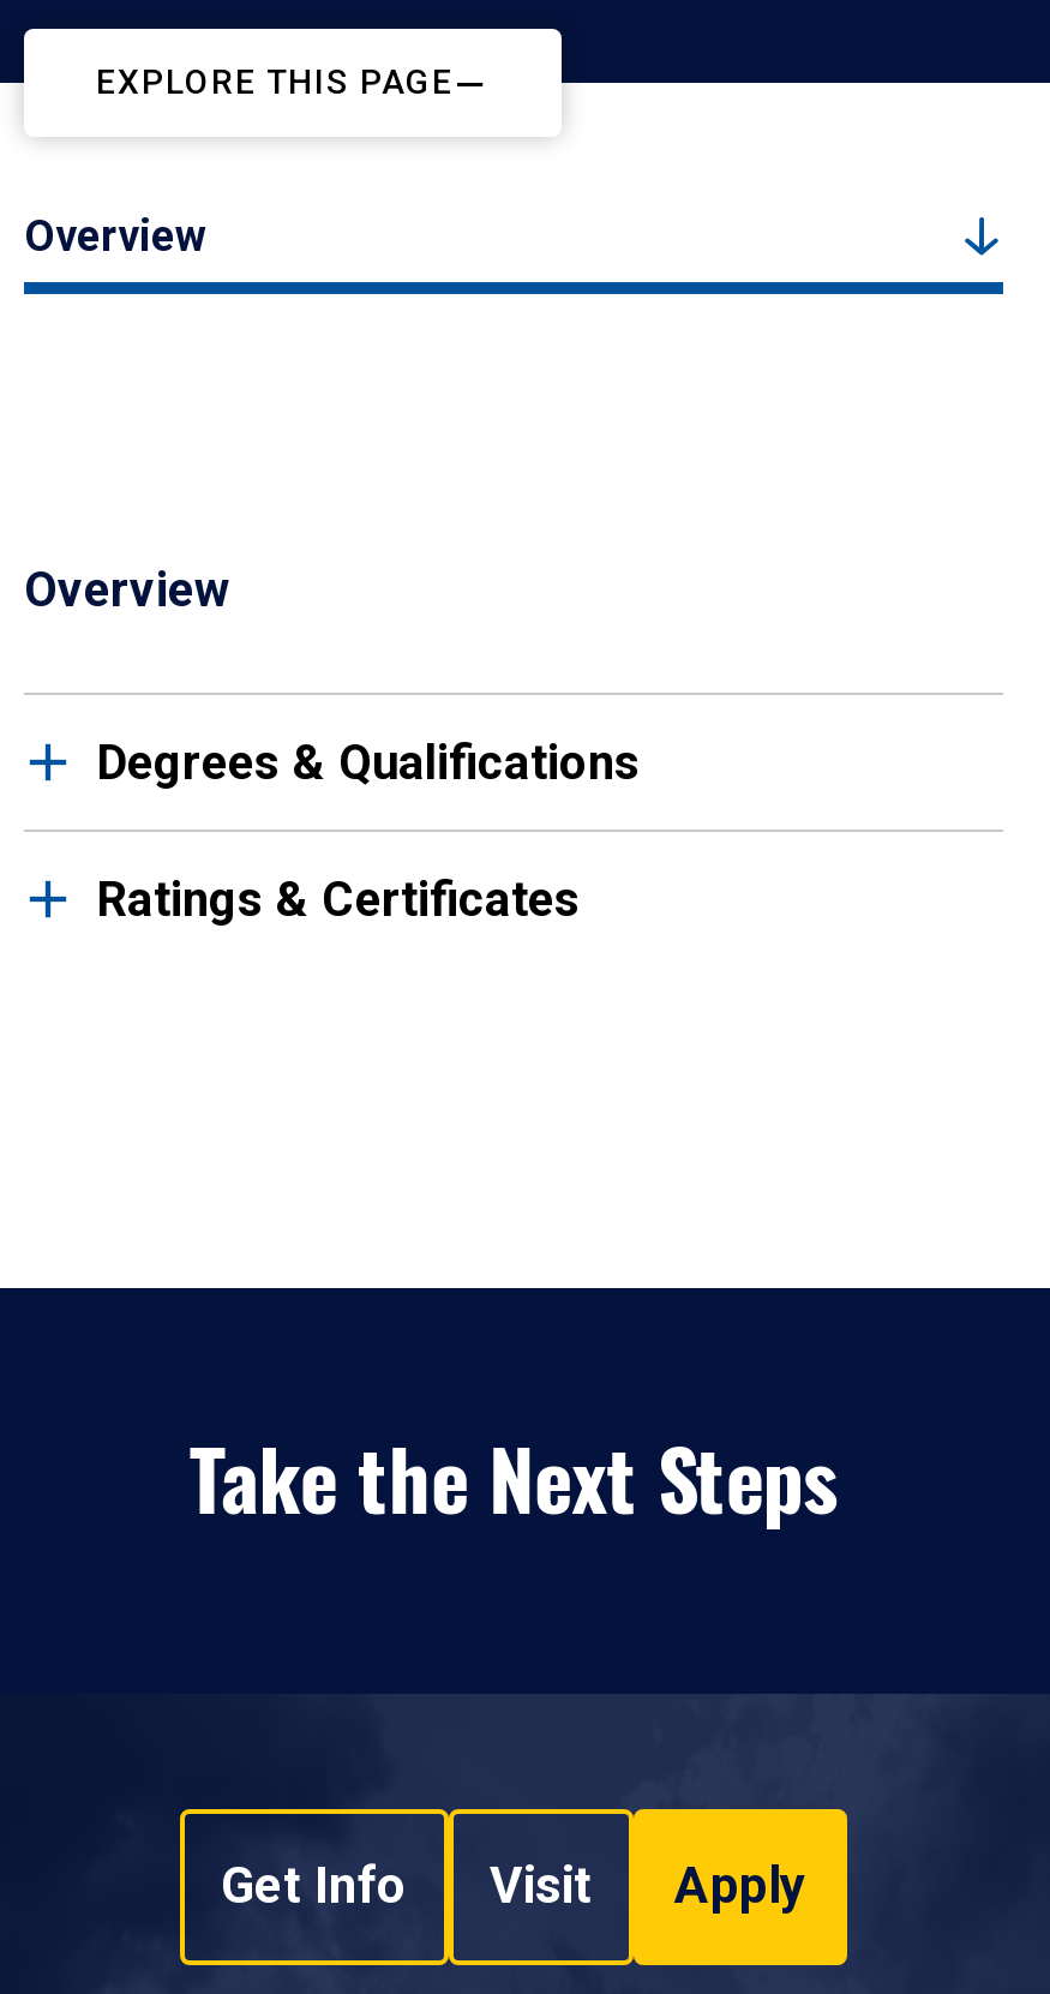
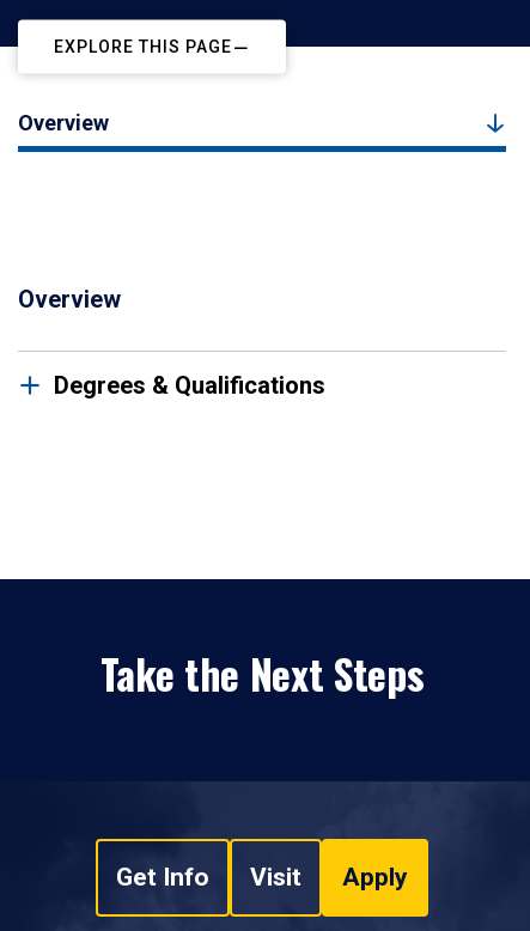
[96,870,581,928] Ratings & Certificates -> none

